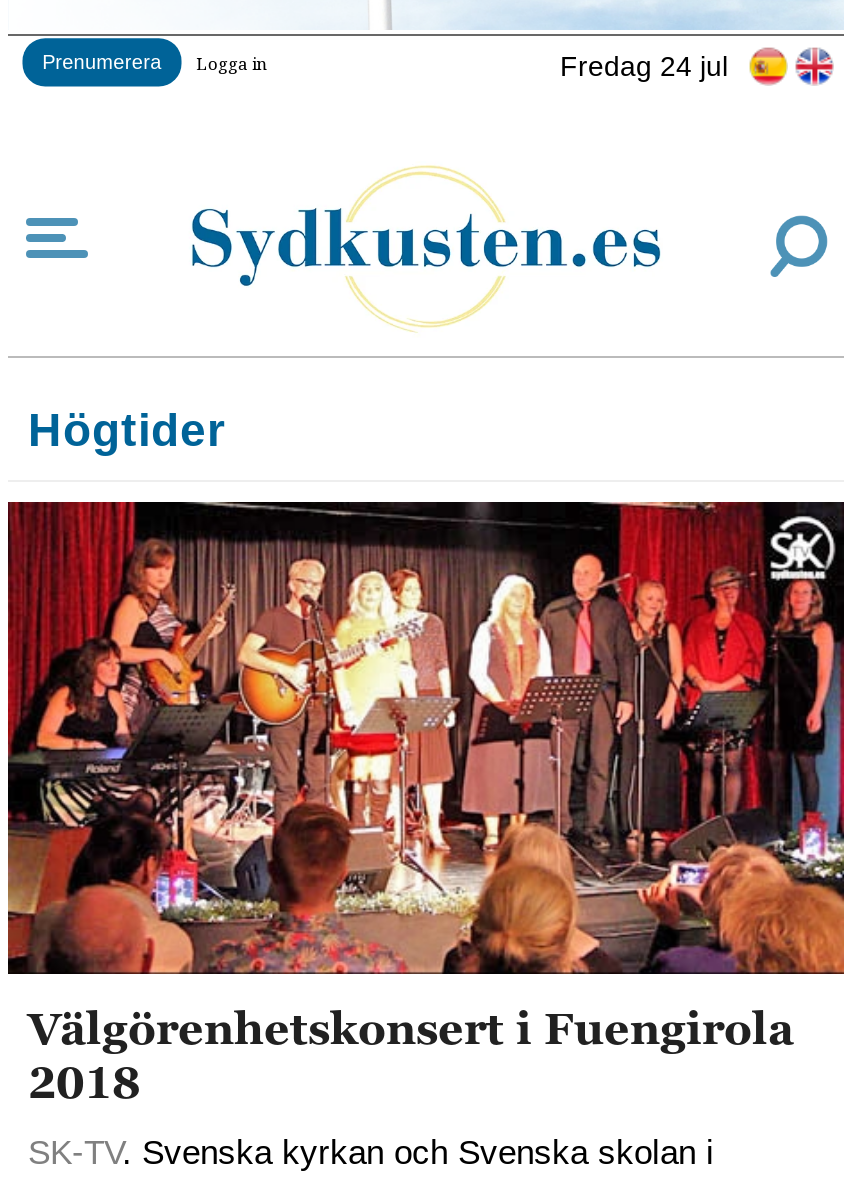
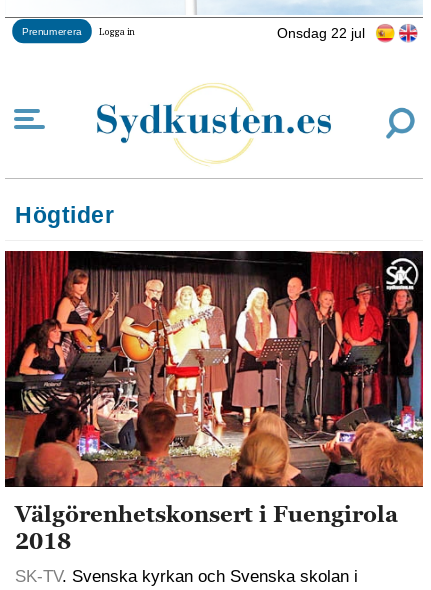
[560,49,728,81] Fredag 24 jul -> [277,24,365,40] Onsdag 22 jul

